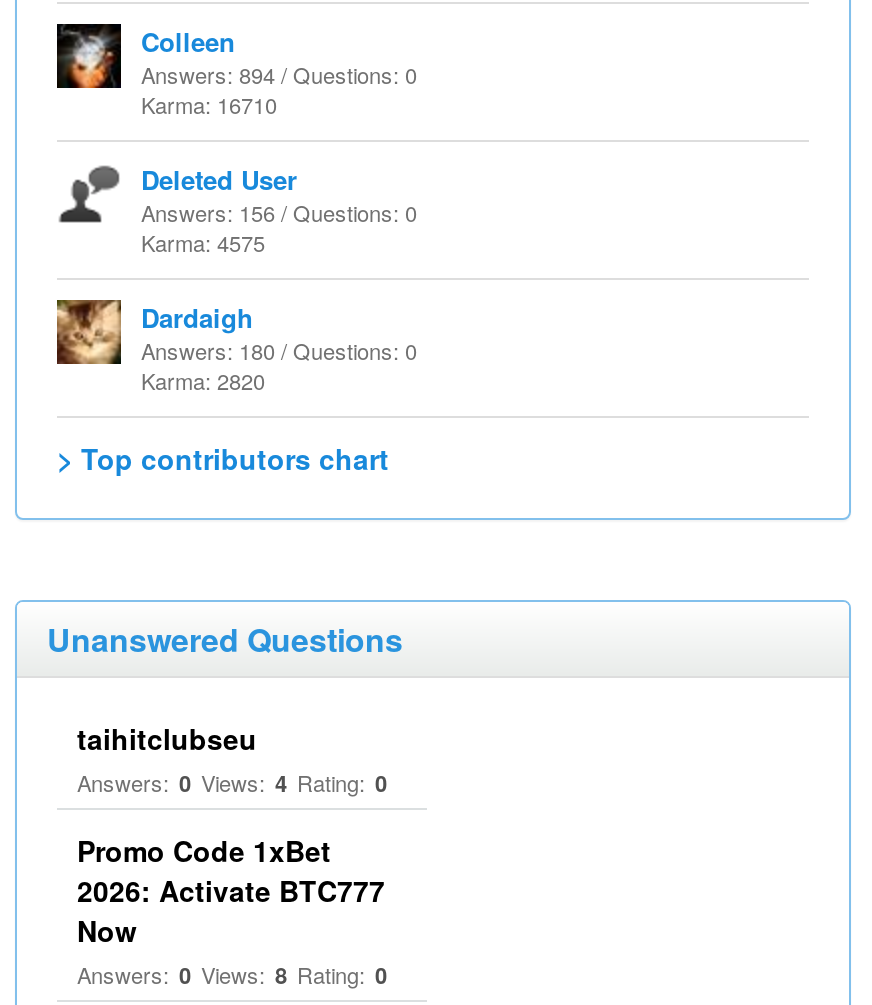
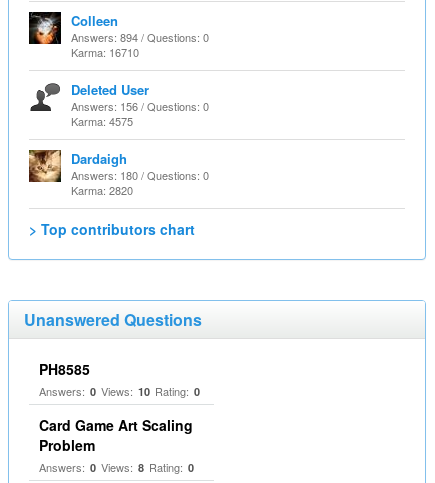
[77,718,387,798] taihitclubseu | Answers: 0 Views: 4 Rating: 0 -> [39,359,200,399] PH8585 | Answers: 0 Views: 10 Rating: 0
[77,830,385,950] Promo Code 1xBet | 2026: Activate BTC777 | Now -> [39,415,193,455] Card Game Art Scaling | Problem

